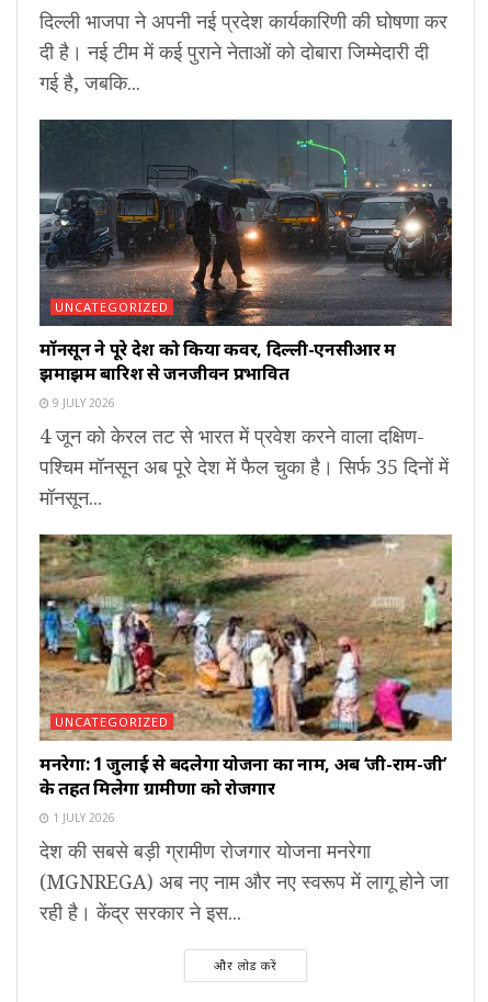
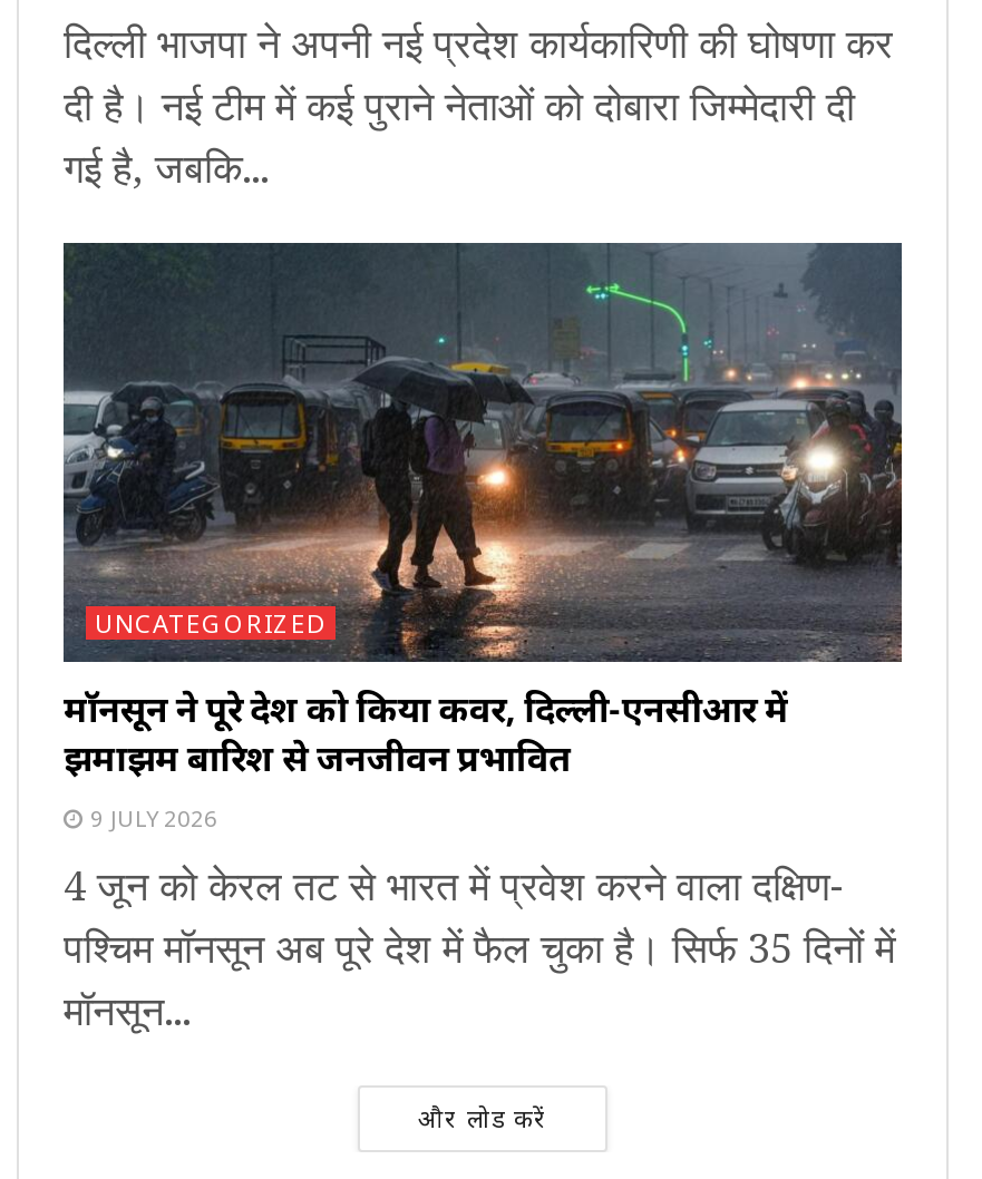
[38,533,453,925] [image] | UNCATEGORIZED | मनरेगा: 1 जुलाई से बदलेगा योजना का नाम, अब ‘जी-राम-जी’ | के तहत मिलेगा ग्रामीणों को रोजगार | 1 JULY 2026 | देश की सबसे बड़ी ग्रामीण रोजगार योजना मनरेगा | (MGNREGA) अब नए नाम और नए स्वरूप में लागू होने जा | रही है। केंद्र सरकार ने इस... -> none

